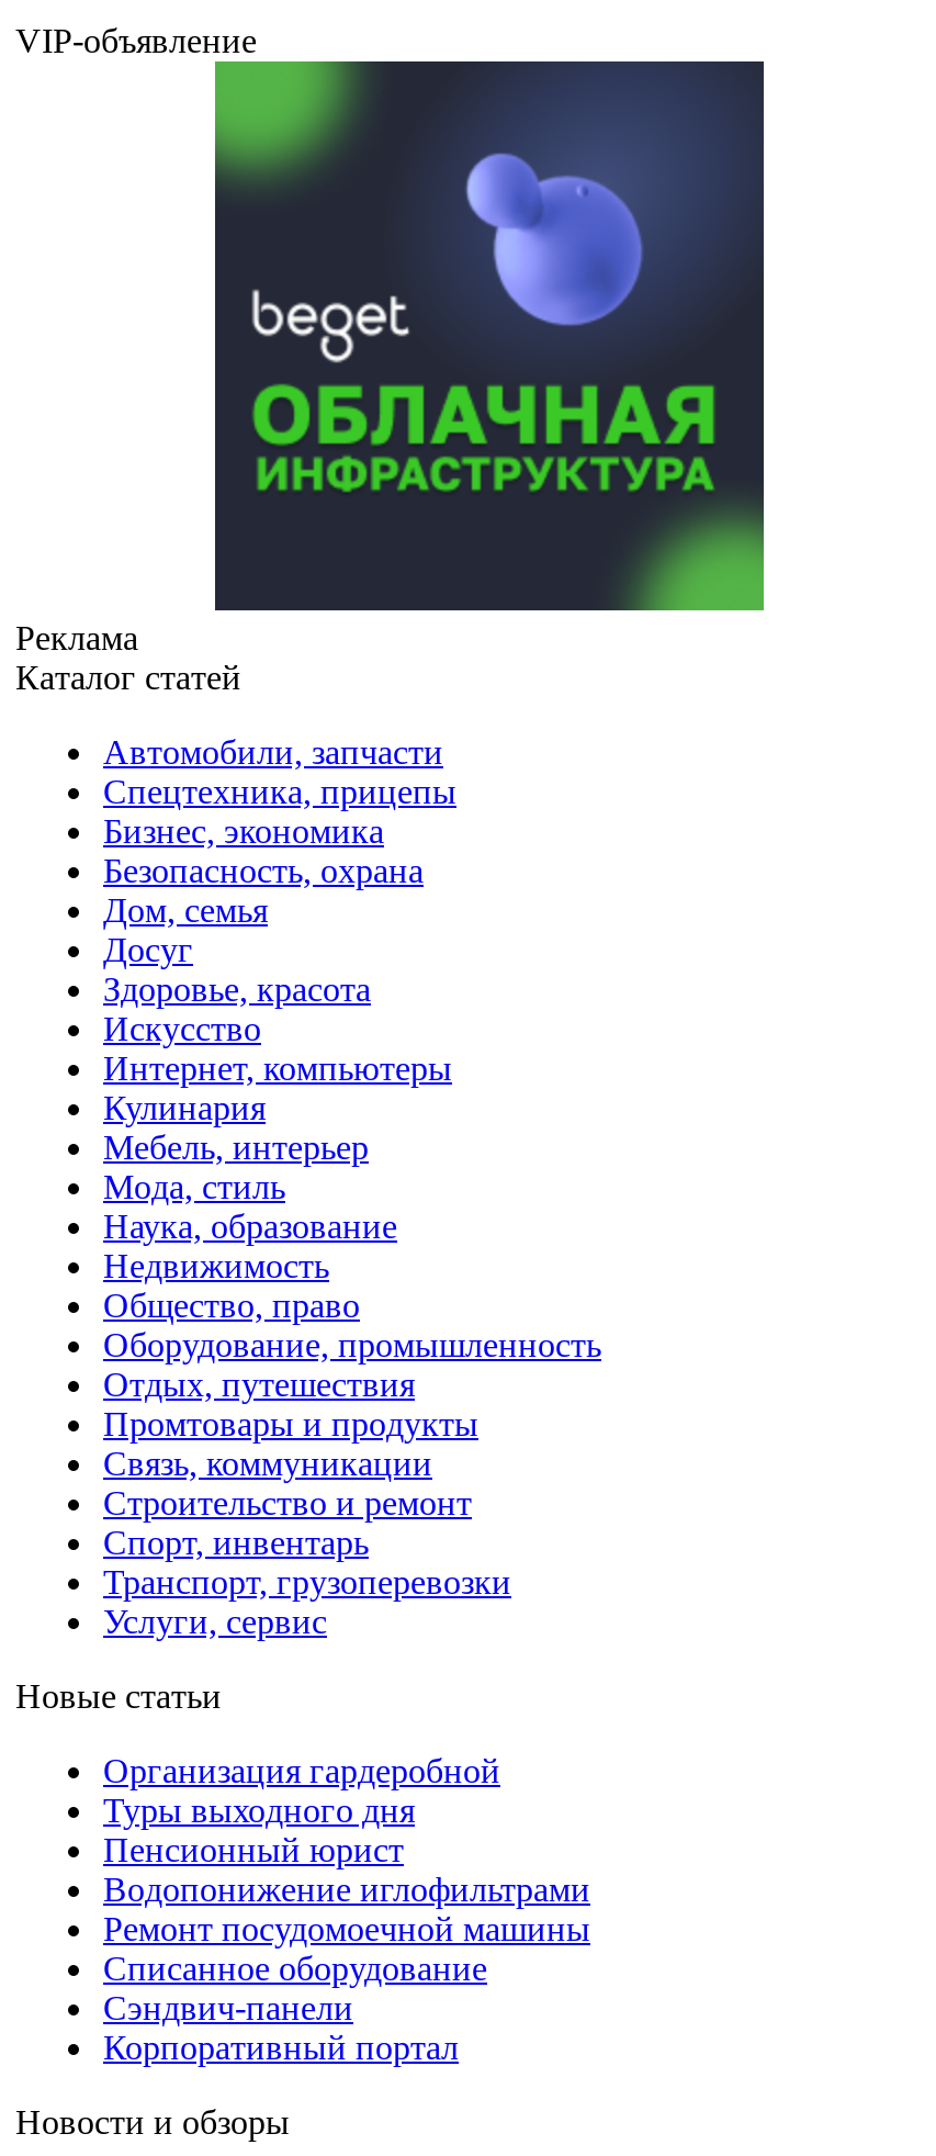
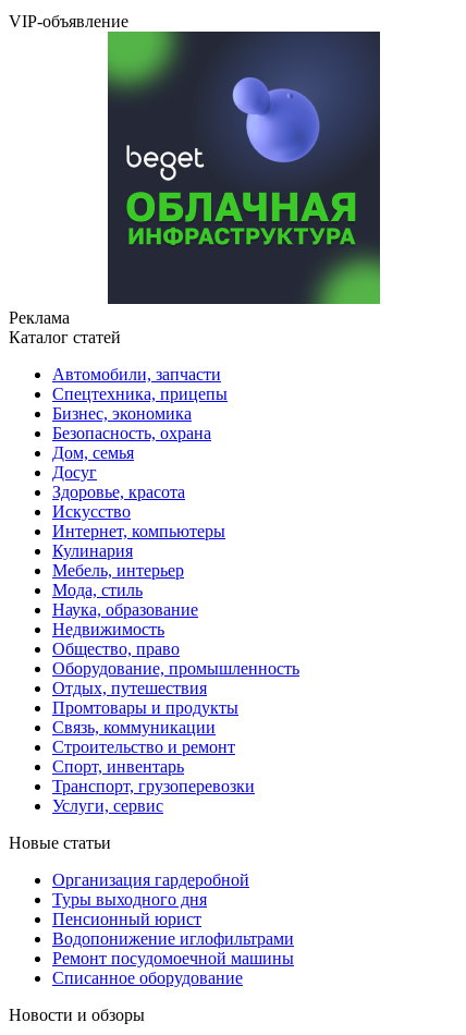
[103,1989,459,2066] Сэндвич-панели | Корпоративный портал -> none

